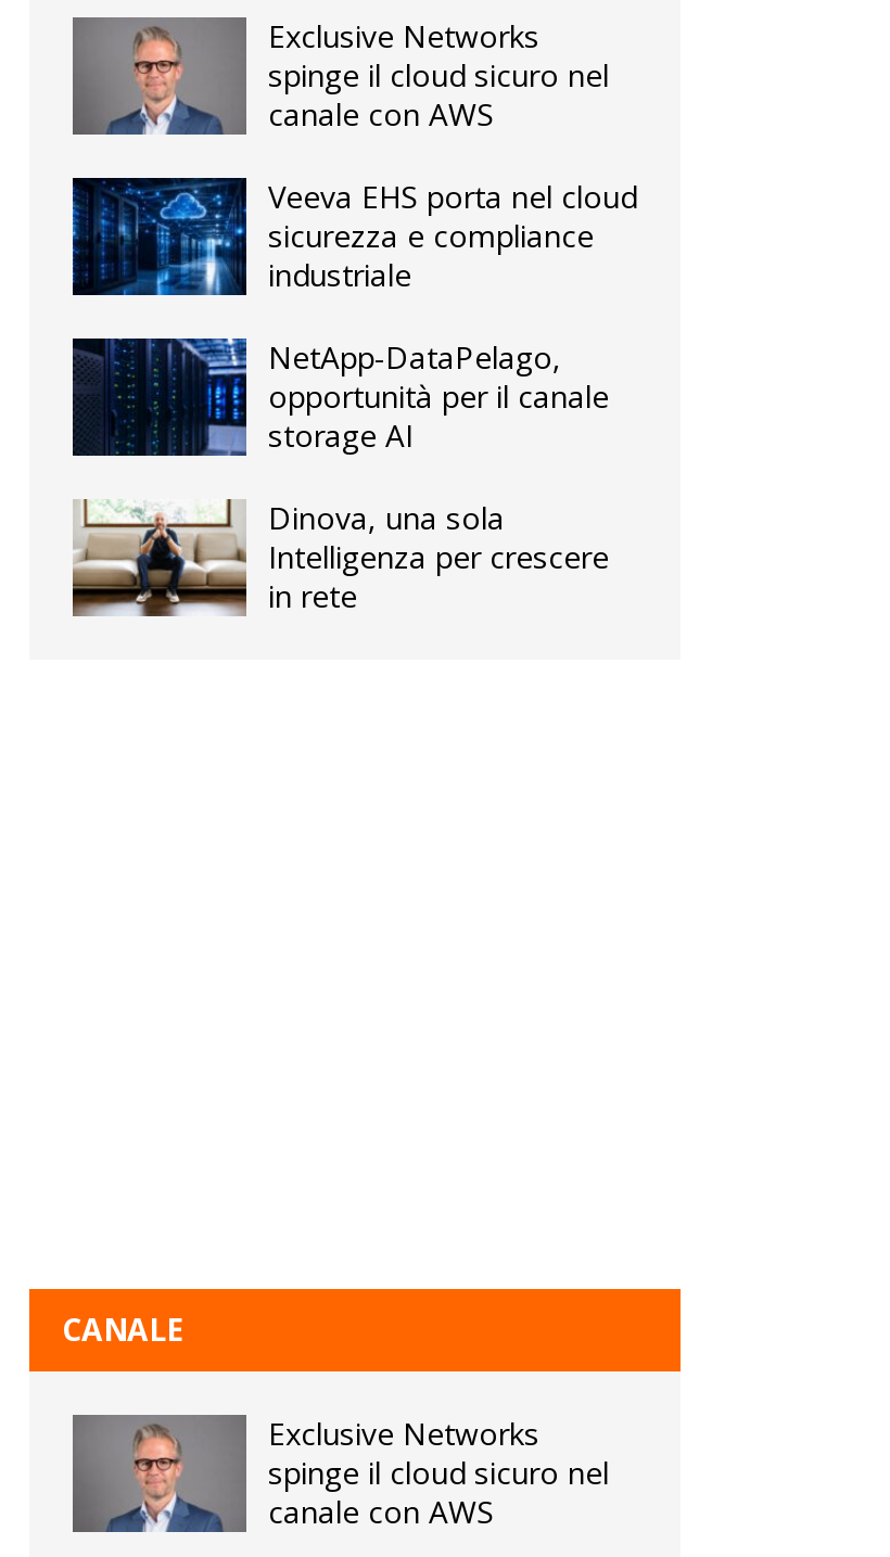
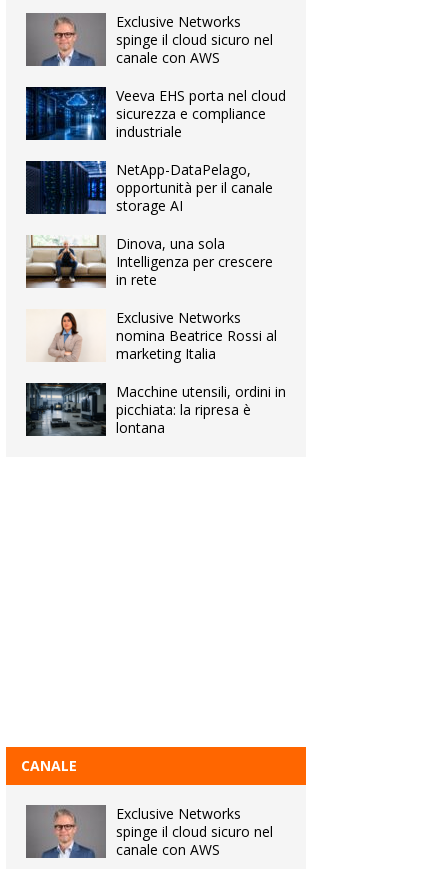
none -> [25,382,102,437] [image]
none -> [28,308,286,437] [image] | Exclusive Networks | nomina Beatrice Rossi al | marketing Italia | Macchine utensili, ordini in | picchiata: la ripresa è | lontana

